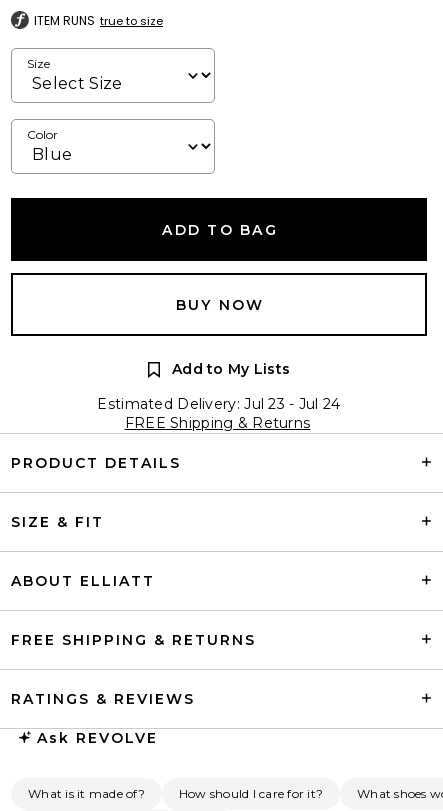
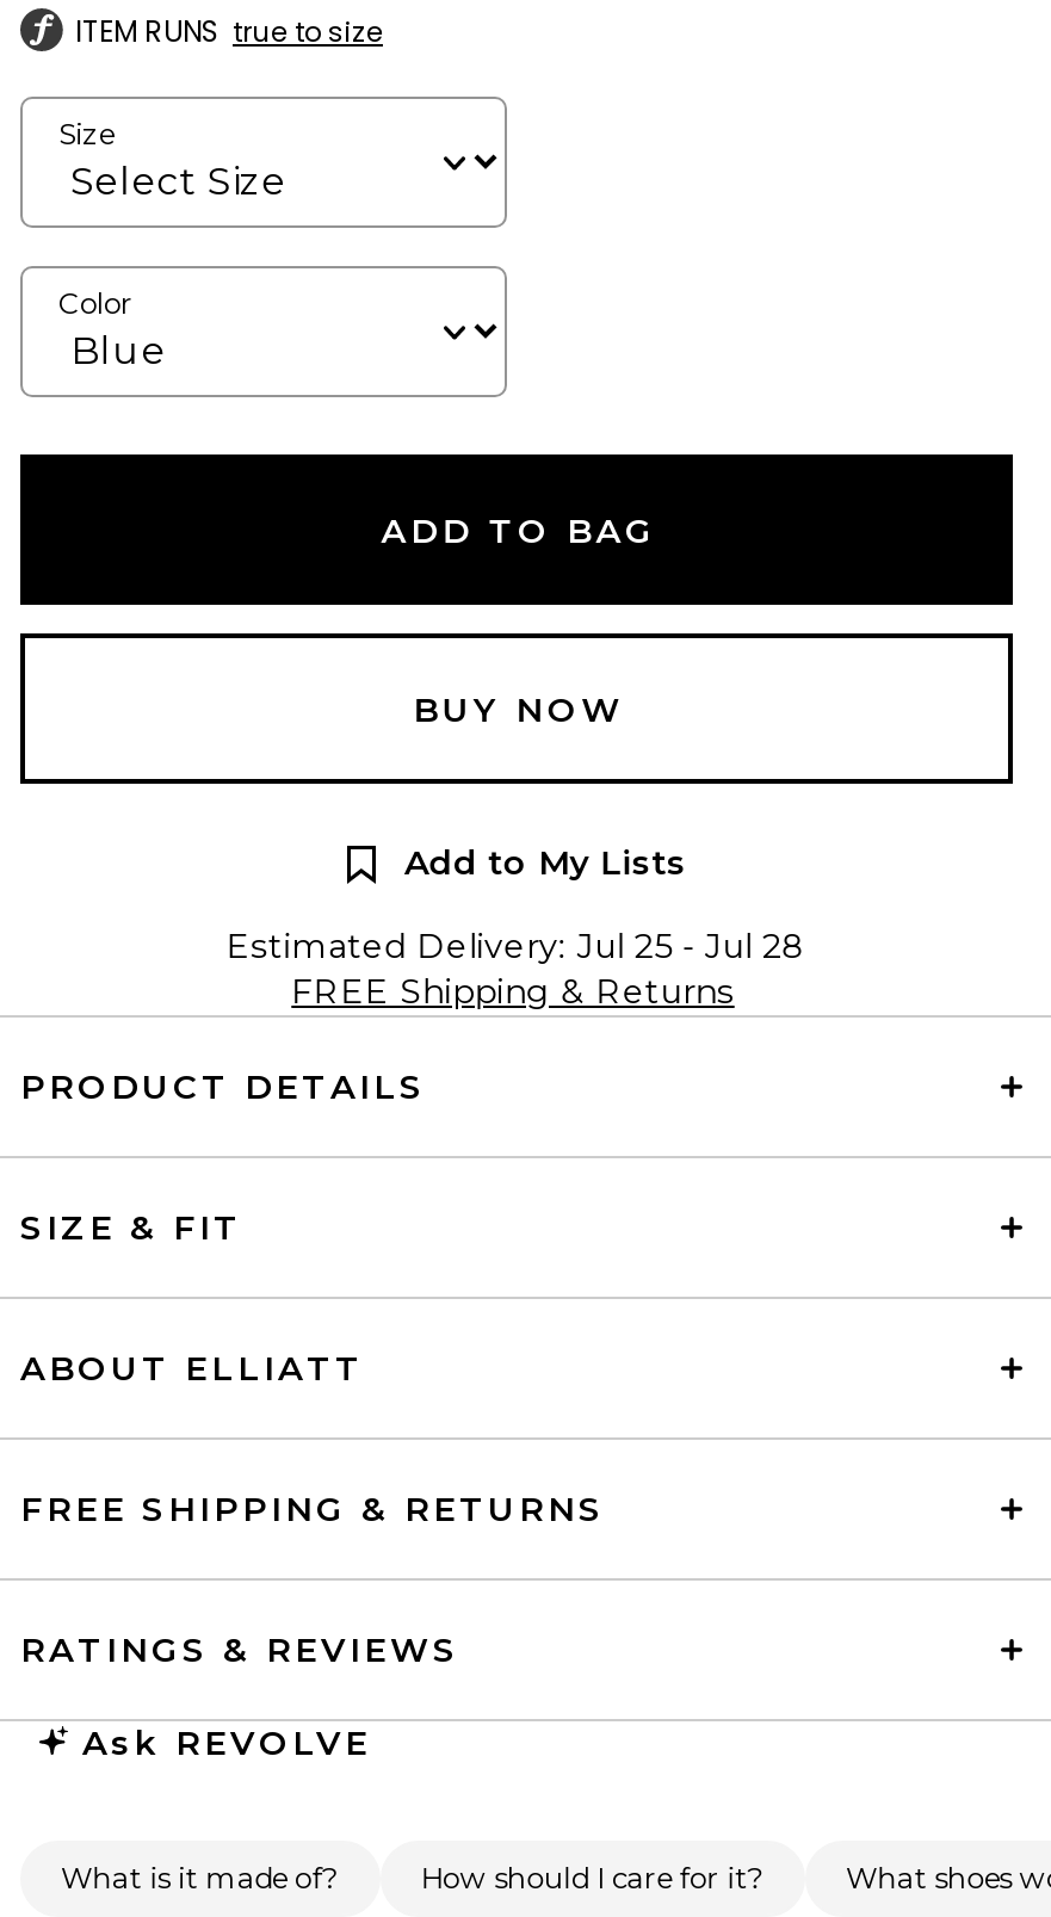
[97,395,341,413] Estimated Delivery: Jul 23 - Jul 24 -> [226,924,807,967] Estimated Delivery: Jul 25 - Jul 28

